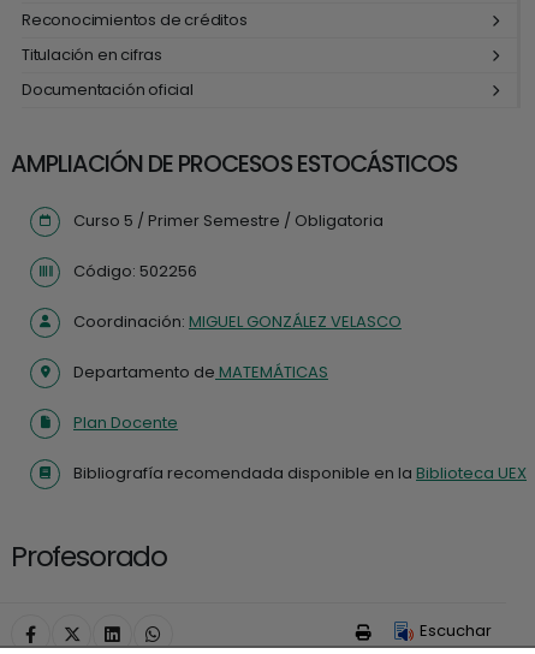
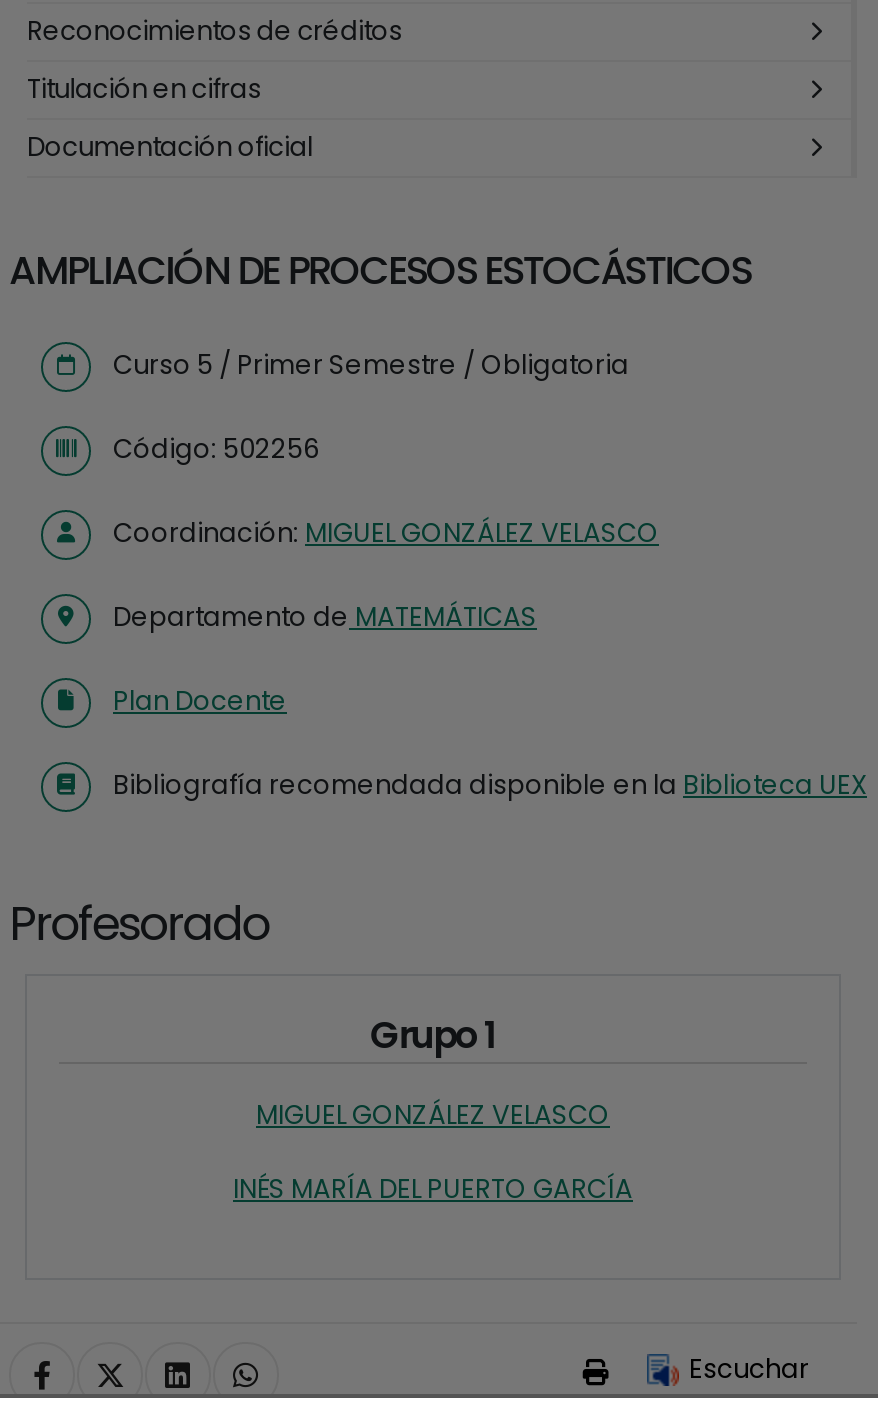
none -> [233,1010,633,1208] Grupo 1 | MIGUEL GONZÁLEZ VELASCO | INÉS MARÍA DEL PUERTO GARCÍA

